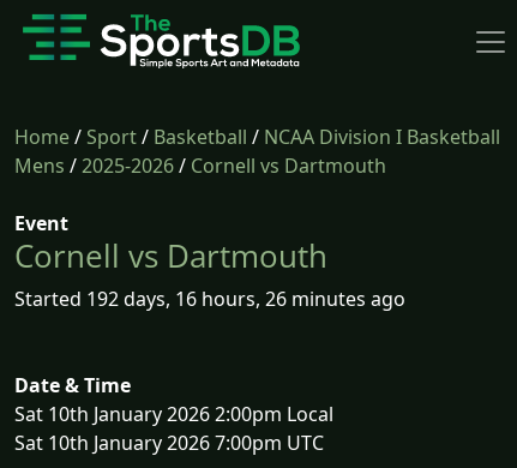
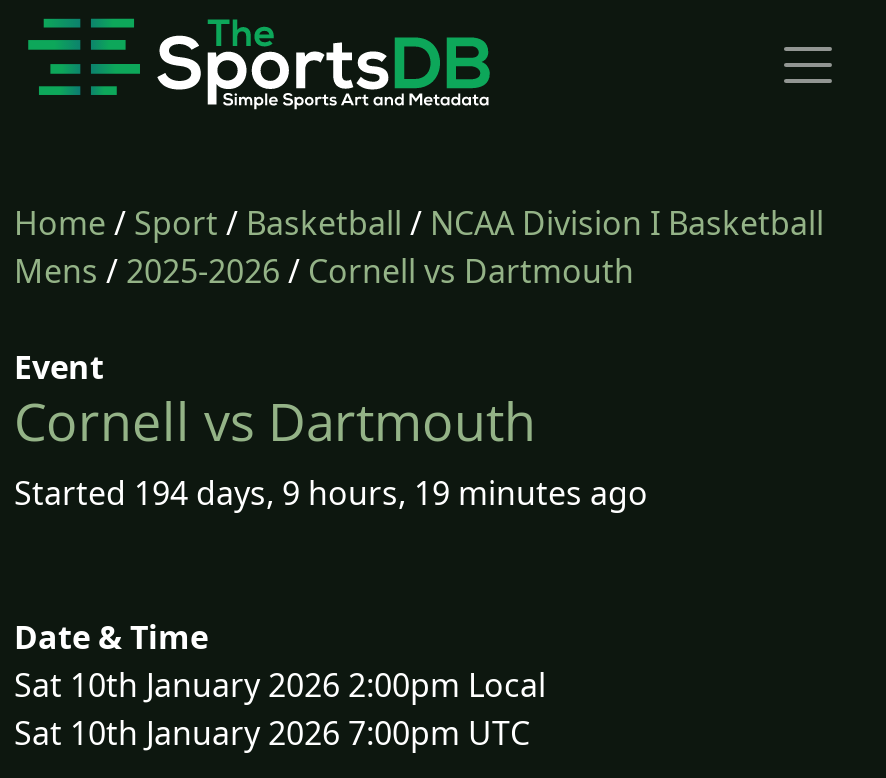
[14,286,405,312] Started 192 days, 16 hours, 26 minutes ago -> [14,471,648,515] Started 194 days, 9 hours, 19 minutes ago

